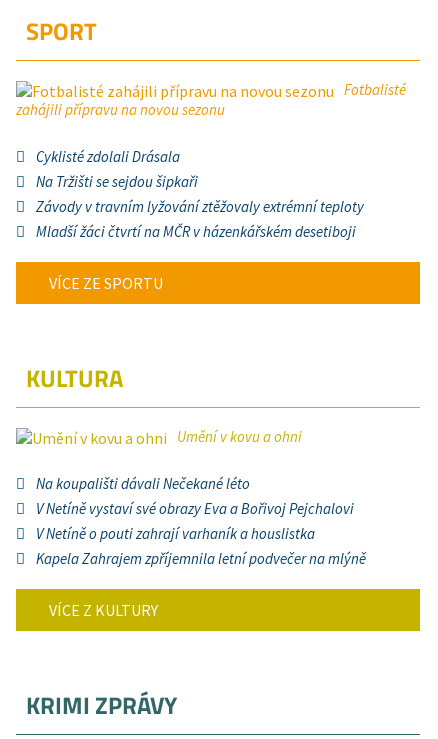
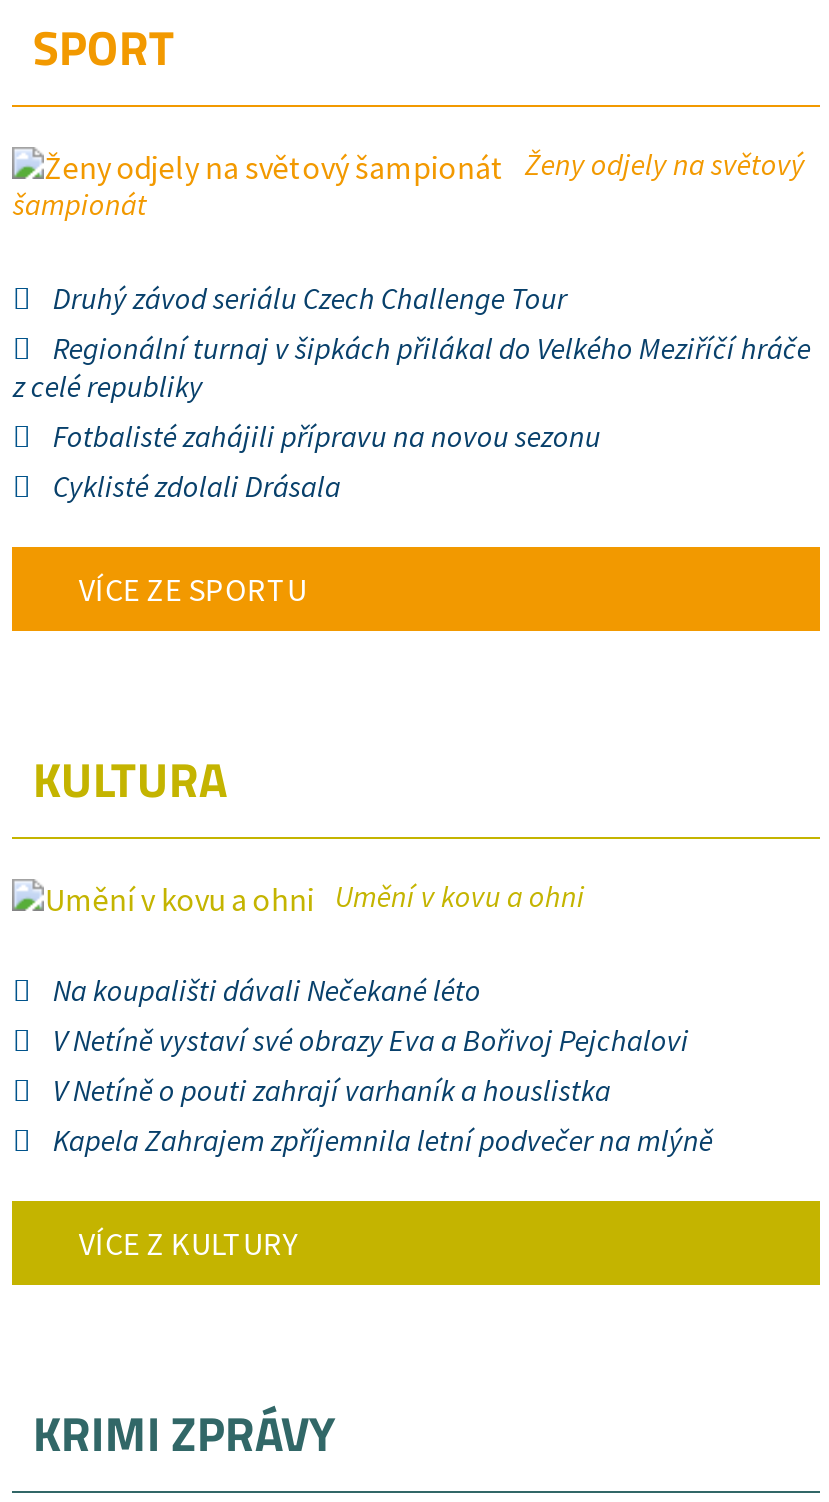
[16,80,406,119] Fotbalisté | zahájili přípravu na novou sezonu -> [13,145,811,455] Ženy odjely na světový | šampionát | Druhý závod seriálu Czech Challenge Tour | Regionální turnaj v šipkách přilákal do Velkého Meziříčí hráče | z celé republiky | Fotbalisté zahájili přípravu na novou sezonu
moved [36,147,180,166] -> [53,467,341,505]: Cyklisté zdolali Drásala
[36,172,364,241] Na Tržišti se sejdou šipkaři | Závody v travním lyžování ztěžovaly extrémní teploty | Mladší žáci čtvrtí na MČR v házenkářském desetiboji -> none

